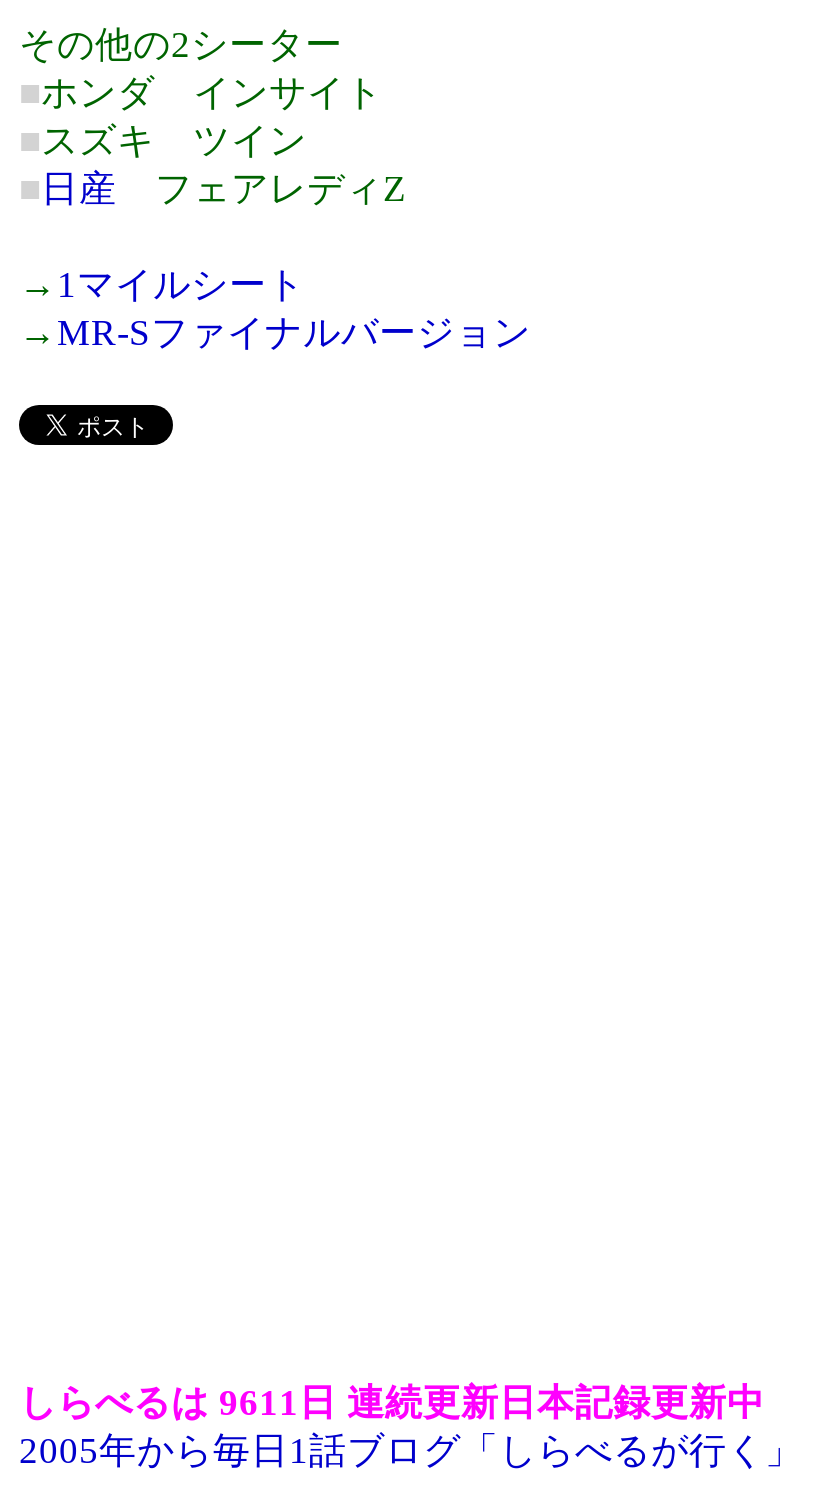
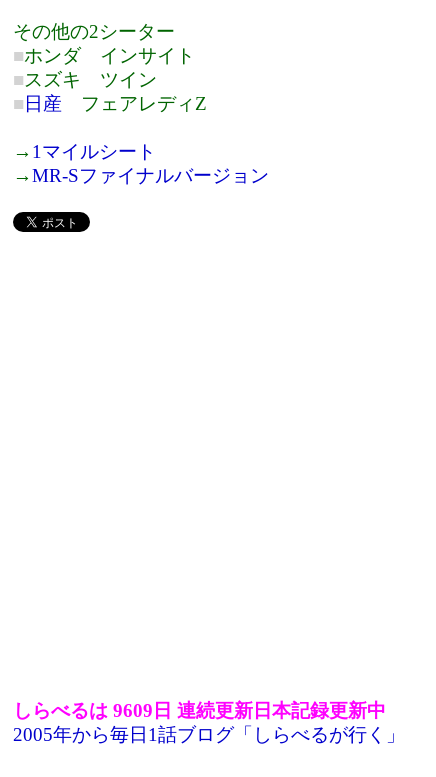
[19,1381,765,1423] しらべるは 9611日 連続更新日本記録更新中 -> [13,700,386,721] しらべるは 9609日 連続更新日本記録更新中

